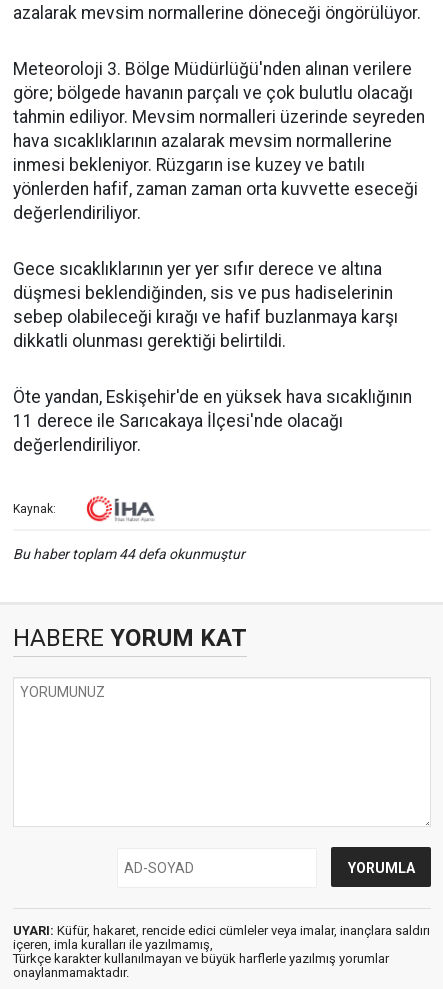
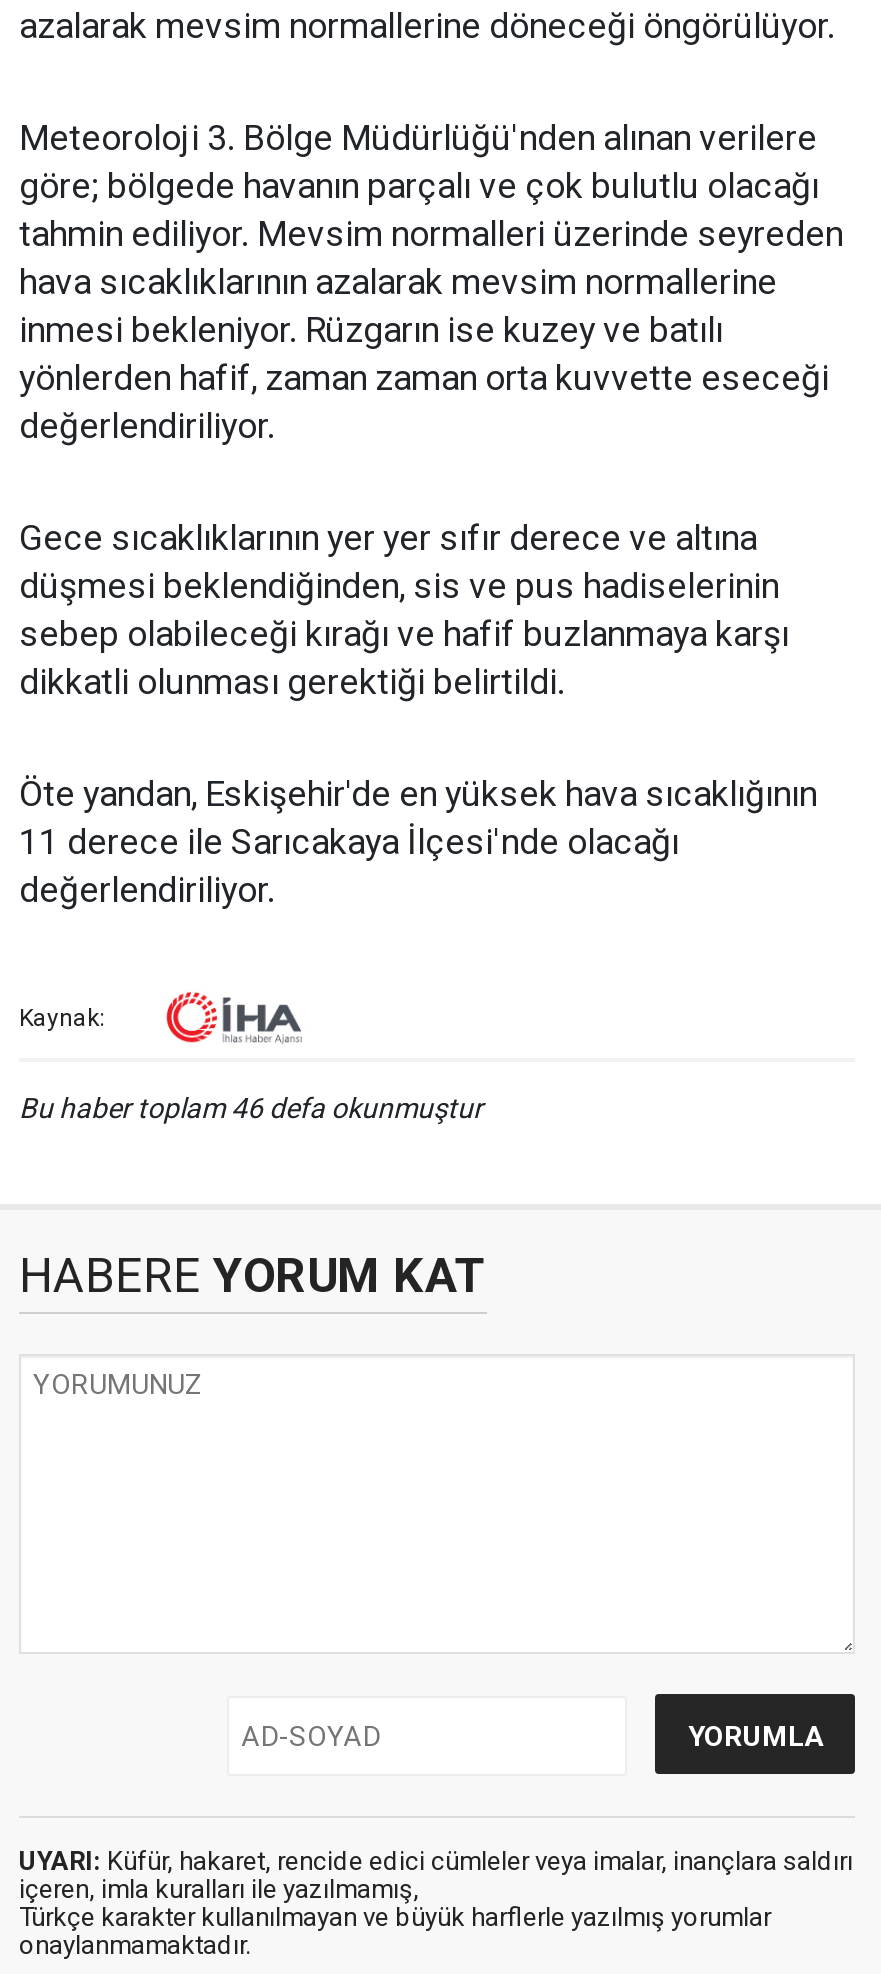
[13,546,245,562] Bu haber toplam 44 defa okunmuştur -> [19,1092,483,1124] Bu haber toplam 46 defa okunmuştur

